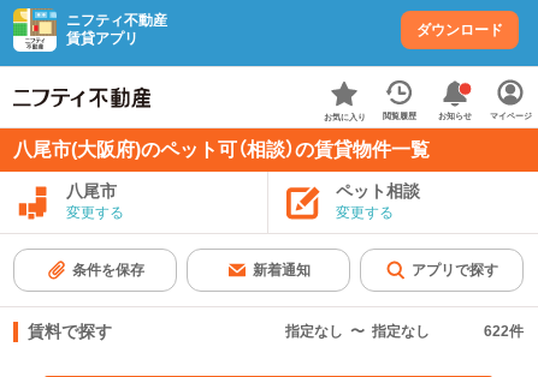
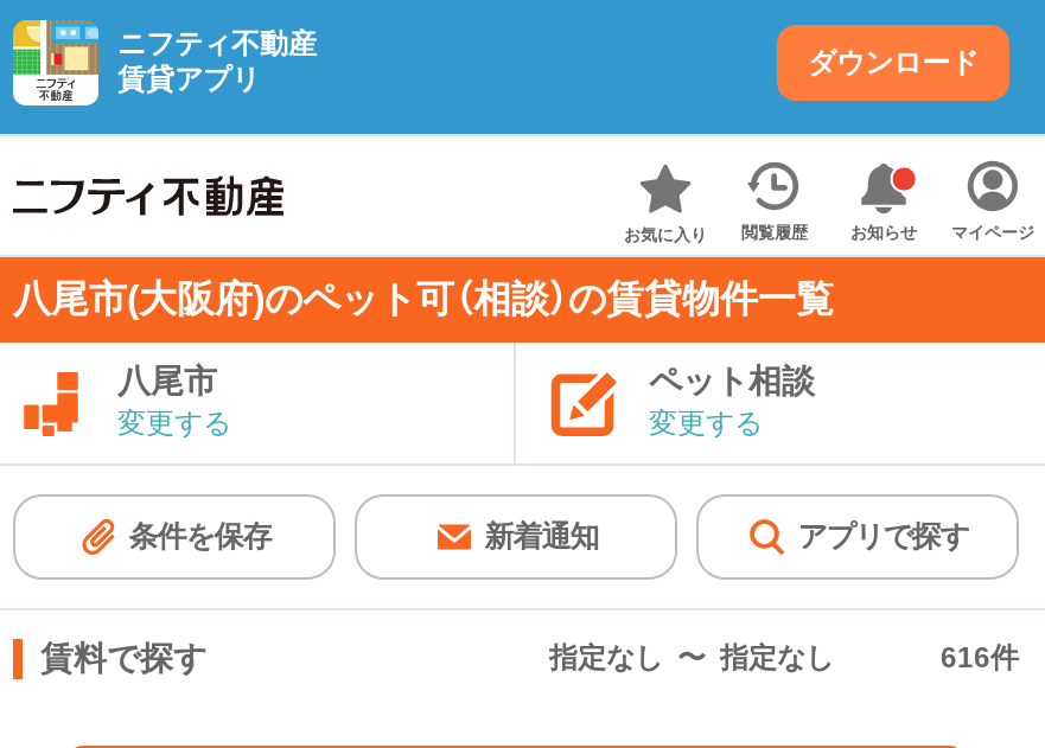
[484,323,524,340] 622件 -> [941,641,1019,675] 616件

